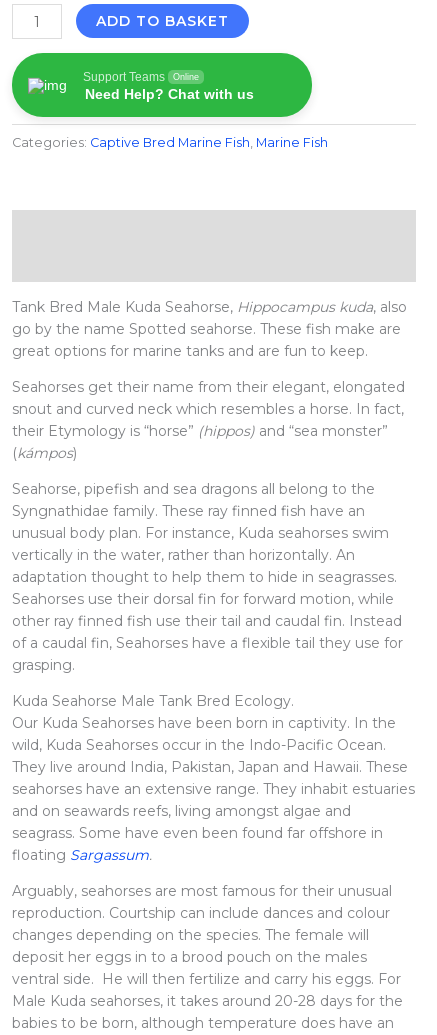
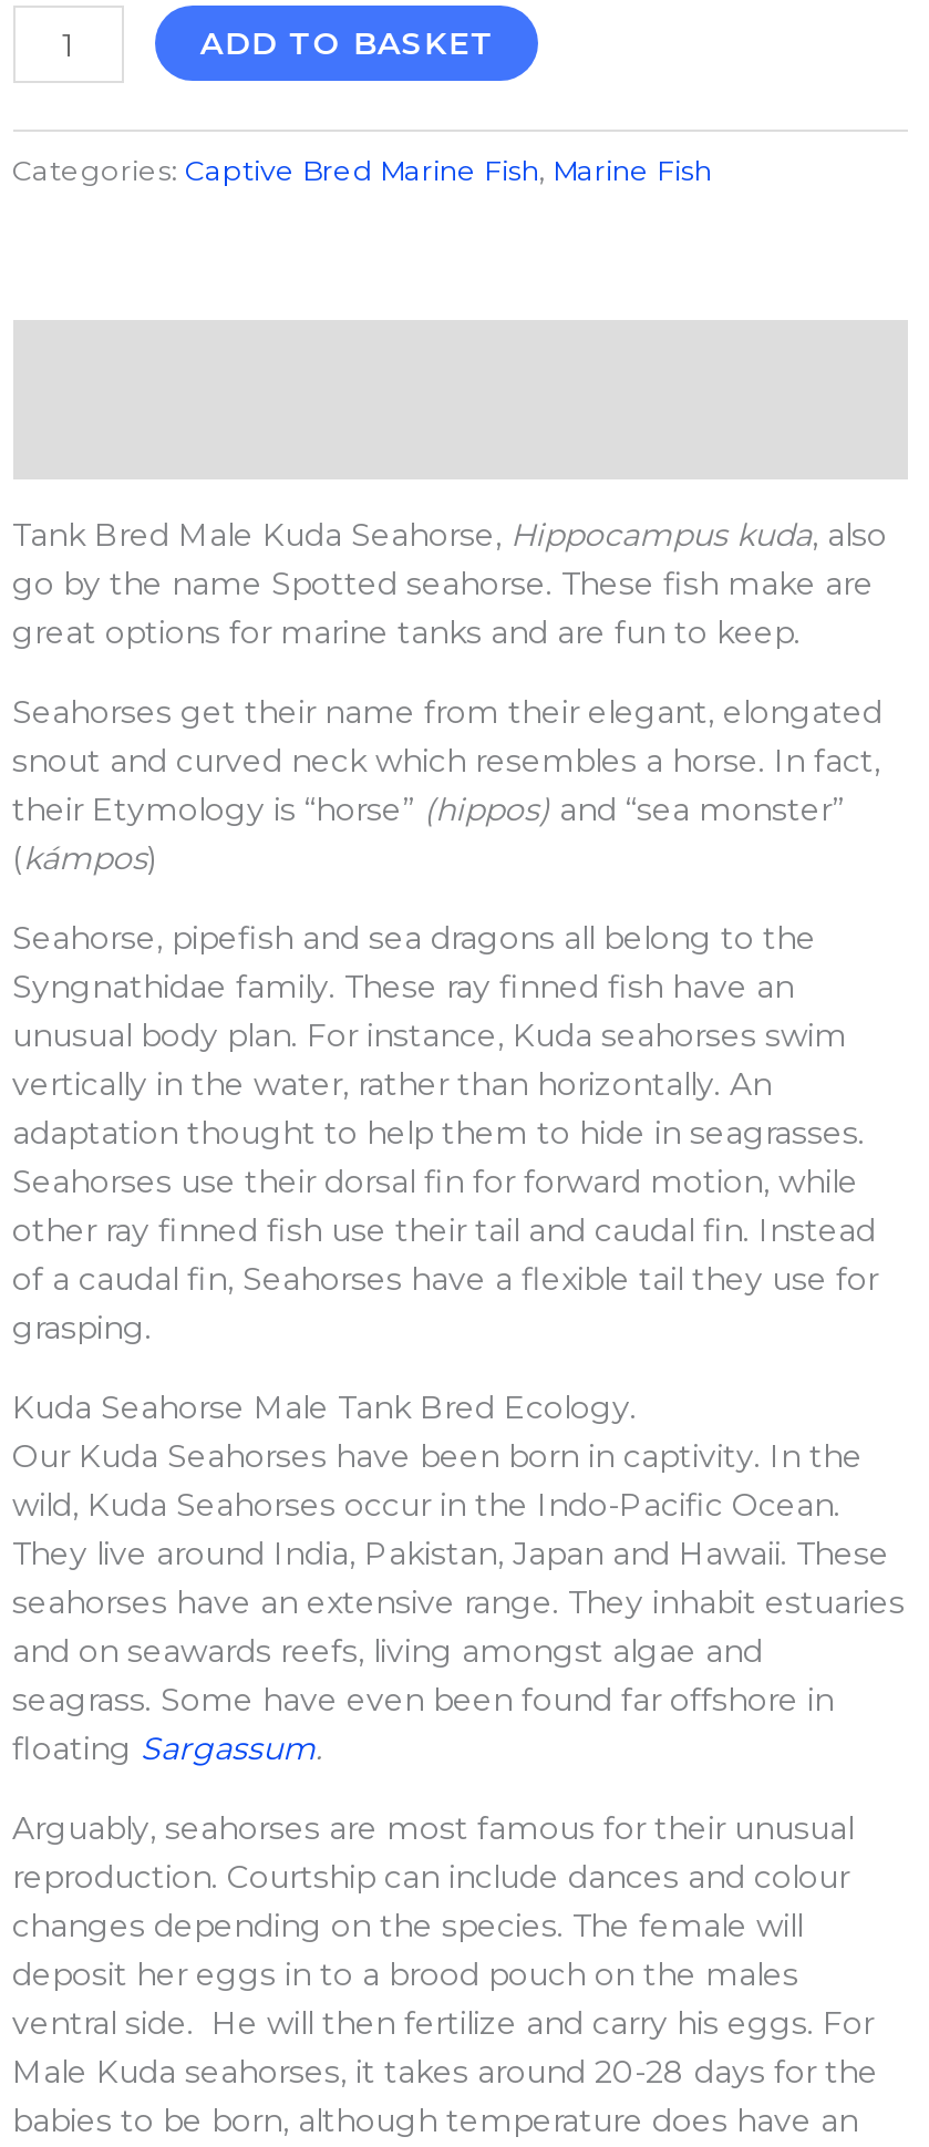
[11,52,313,119] [image] | Support Teams | Online | Need Help? Chat with us -> none

